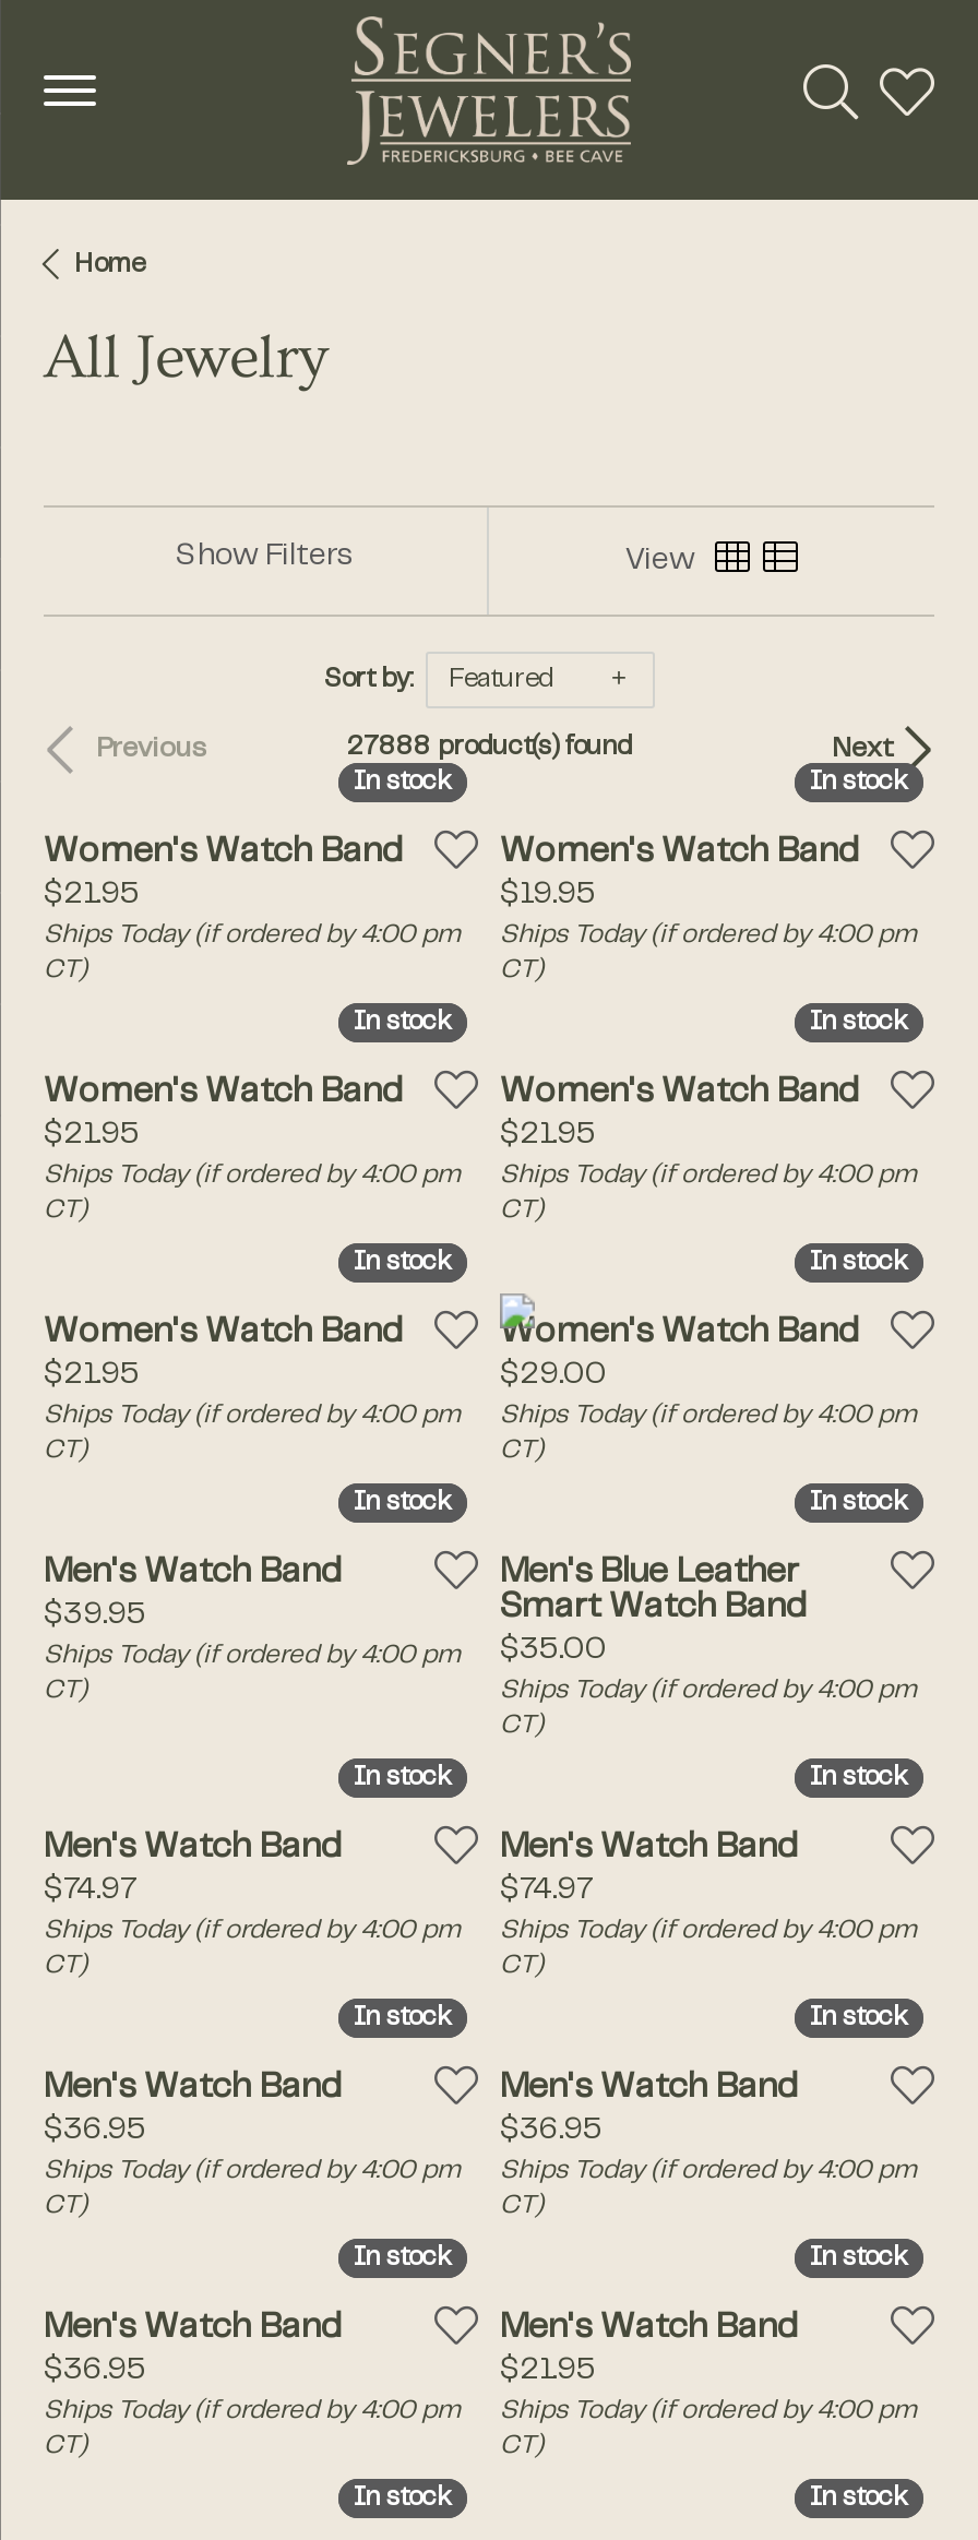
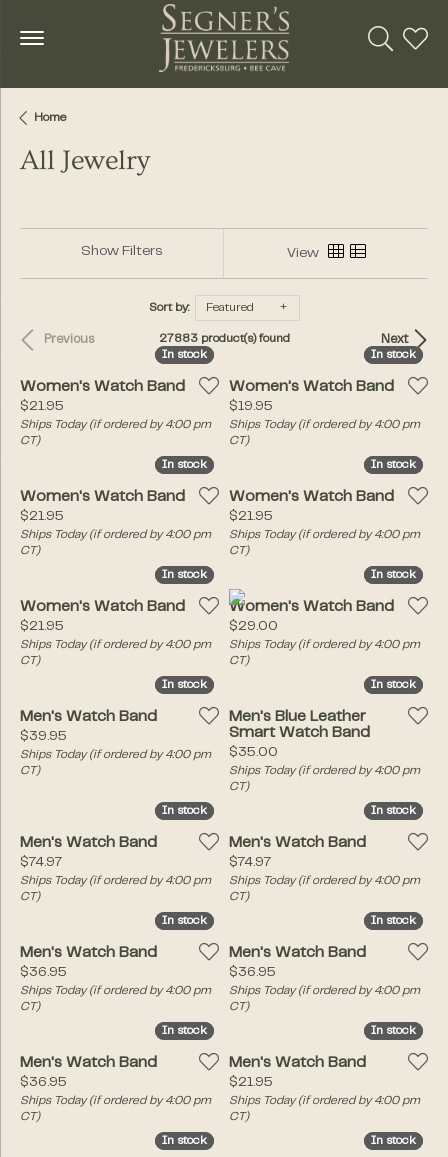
[346,738,632,759] 27888 product(s) found -> [158,334,289,344] 27883 product(s) found

